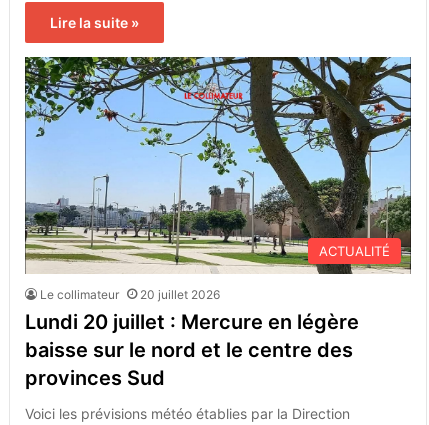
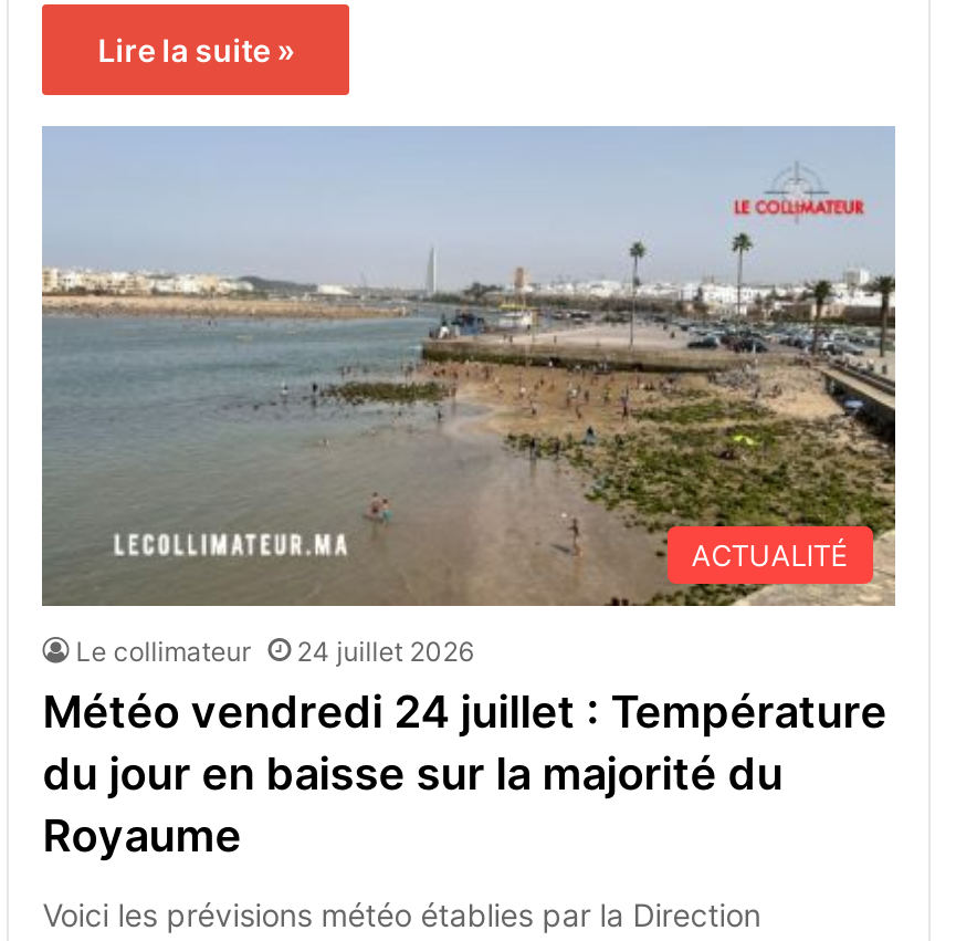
[24,56,412,390] [image] | 20 juillet 2026 | Lundi 20 juillet : Mercure en légère | baisse sur le nord et le centre des | provinces Sud -> [42,126,897,863] [image] | 24 juillet 2026 | Météo vendredi 24 juillet : Température | du jour en baisse sur la majorité du | Royaume

